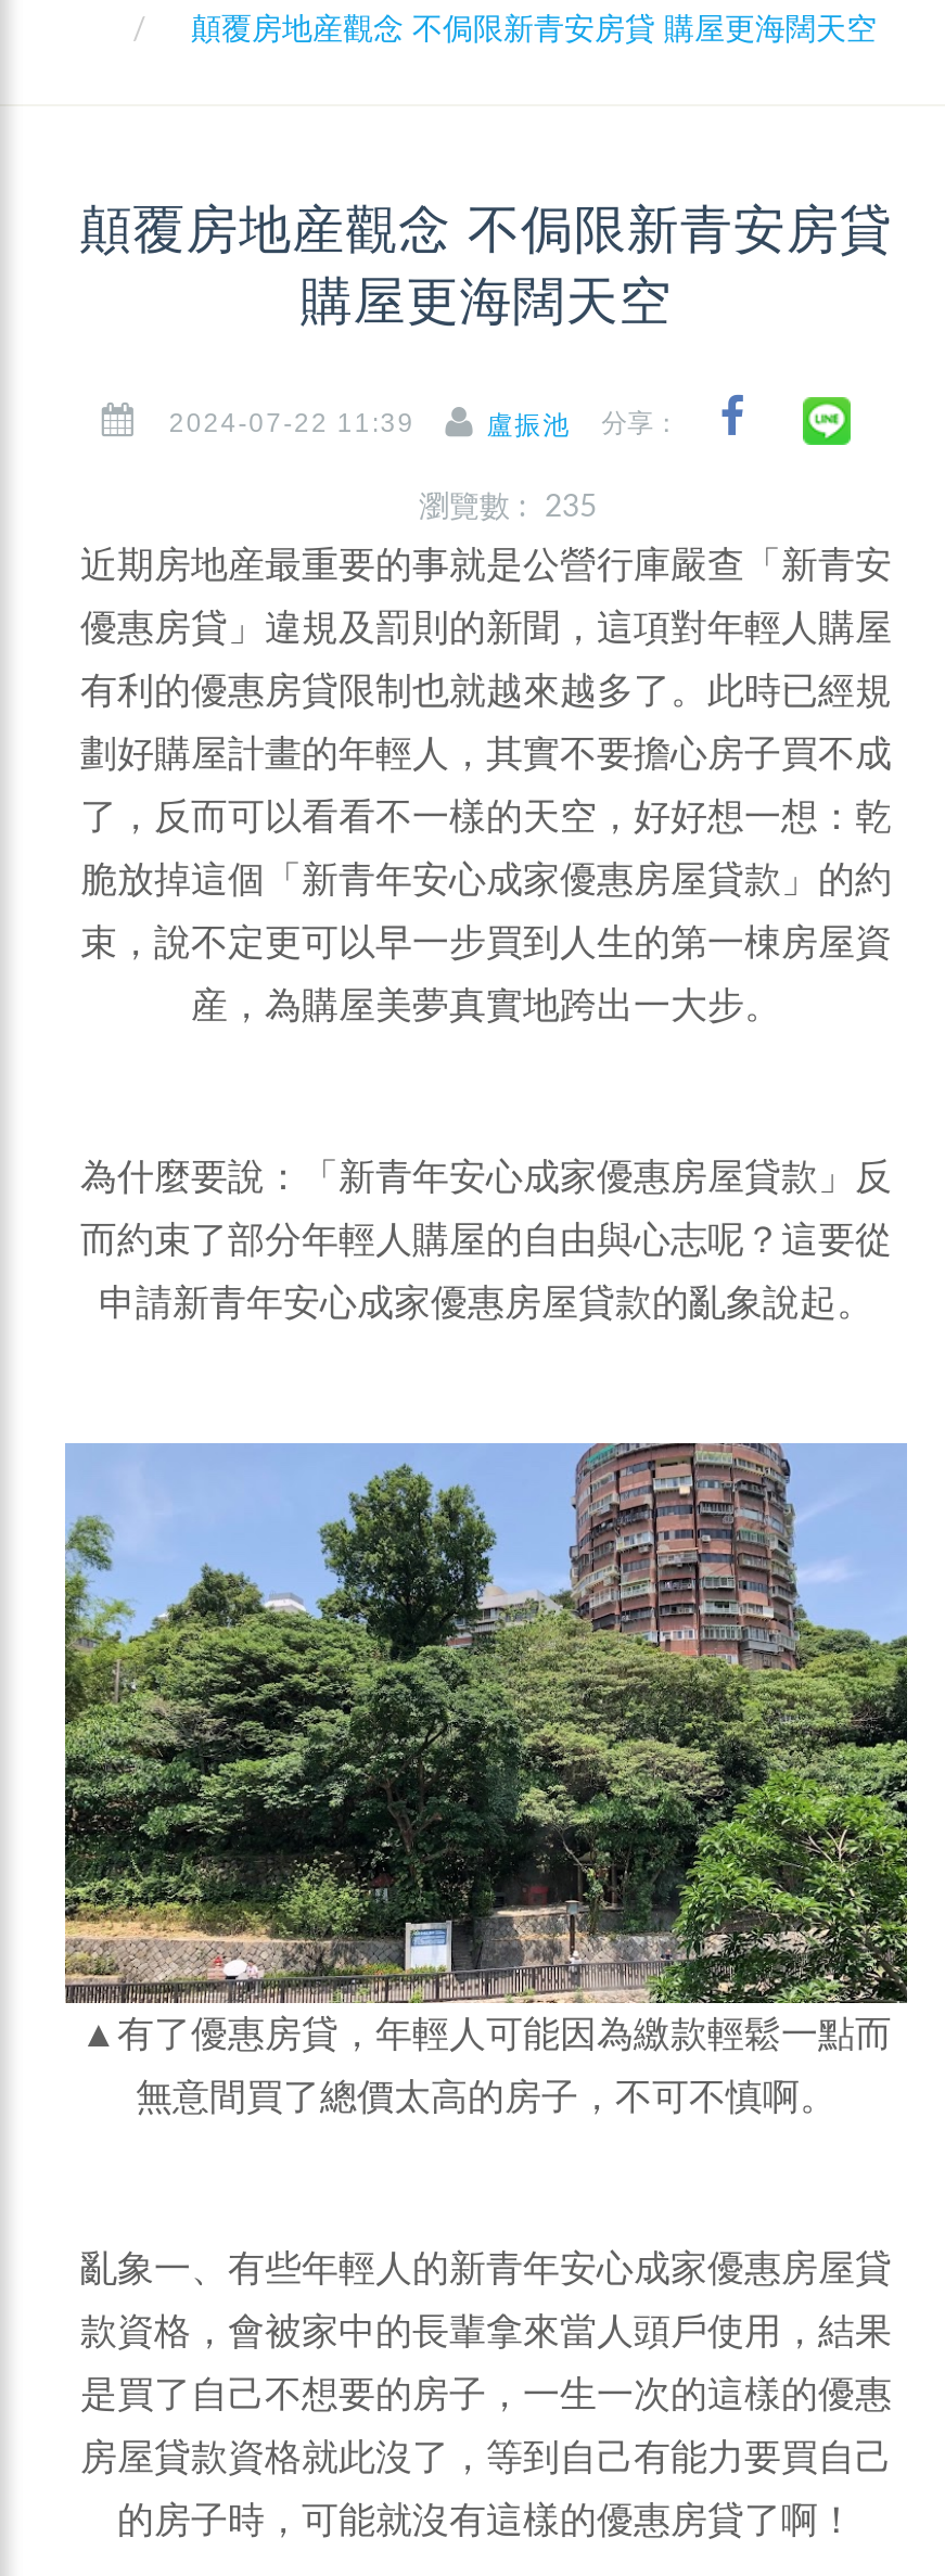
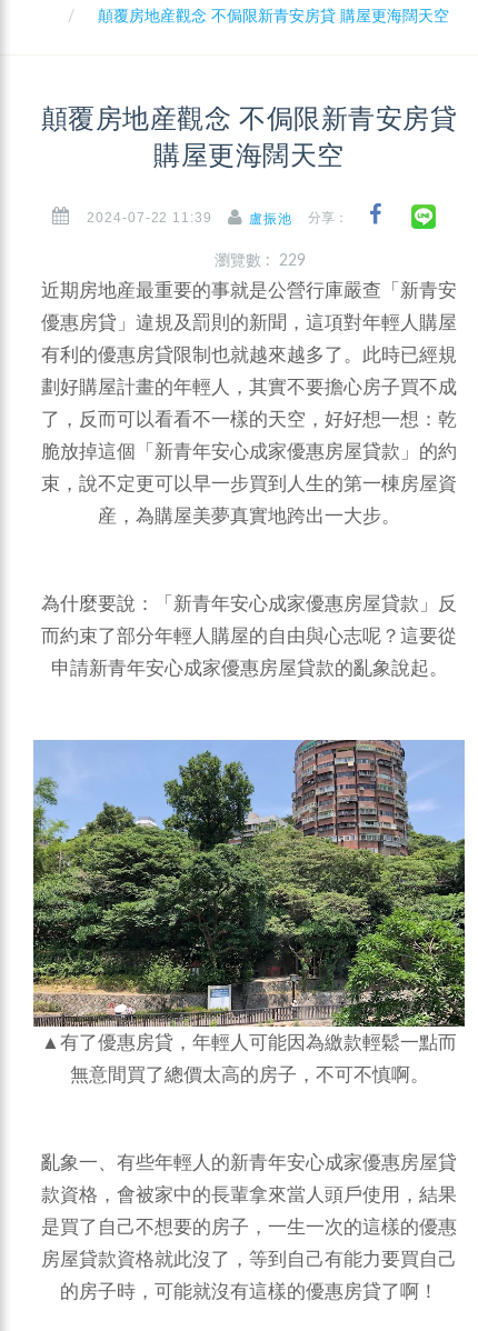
[419,494,597,524] 瀏覽數 : 235 -> [215,254,306,269] 瀏覽數 : 229

